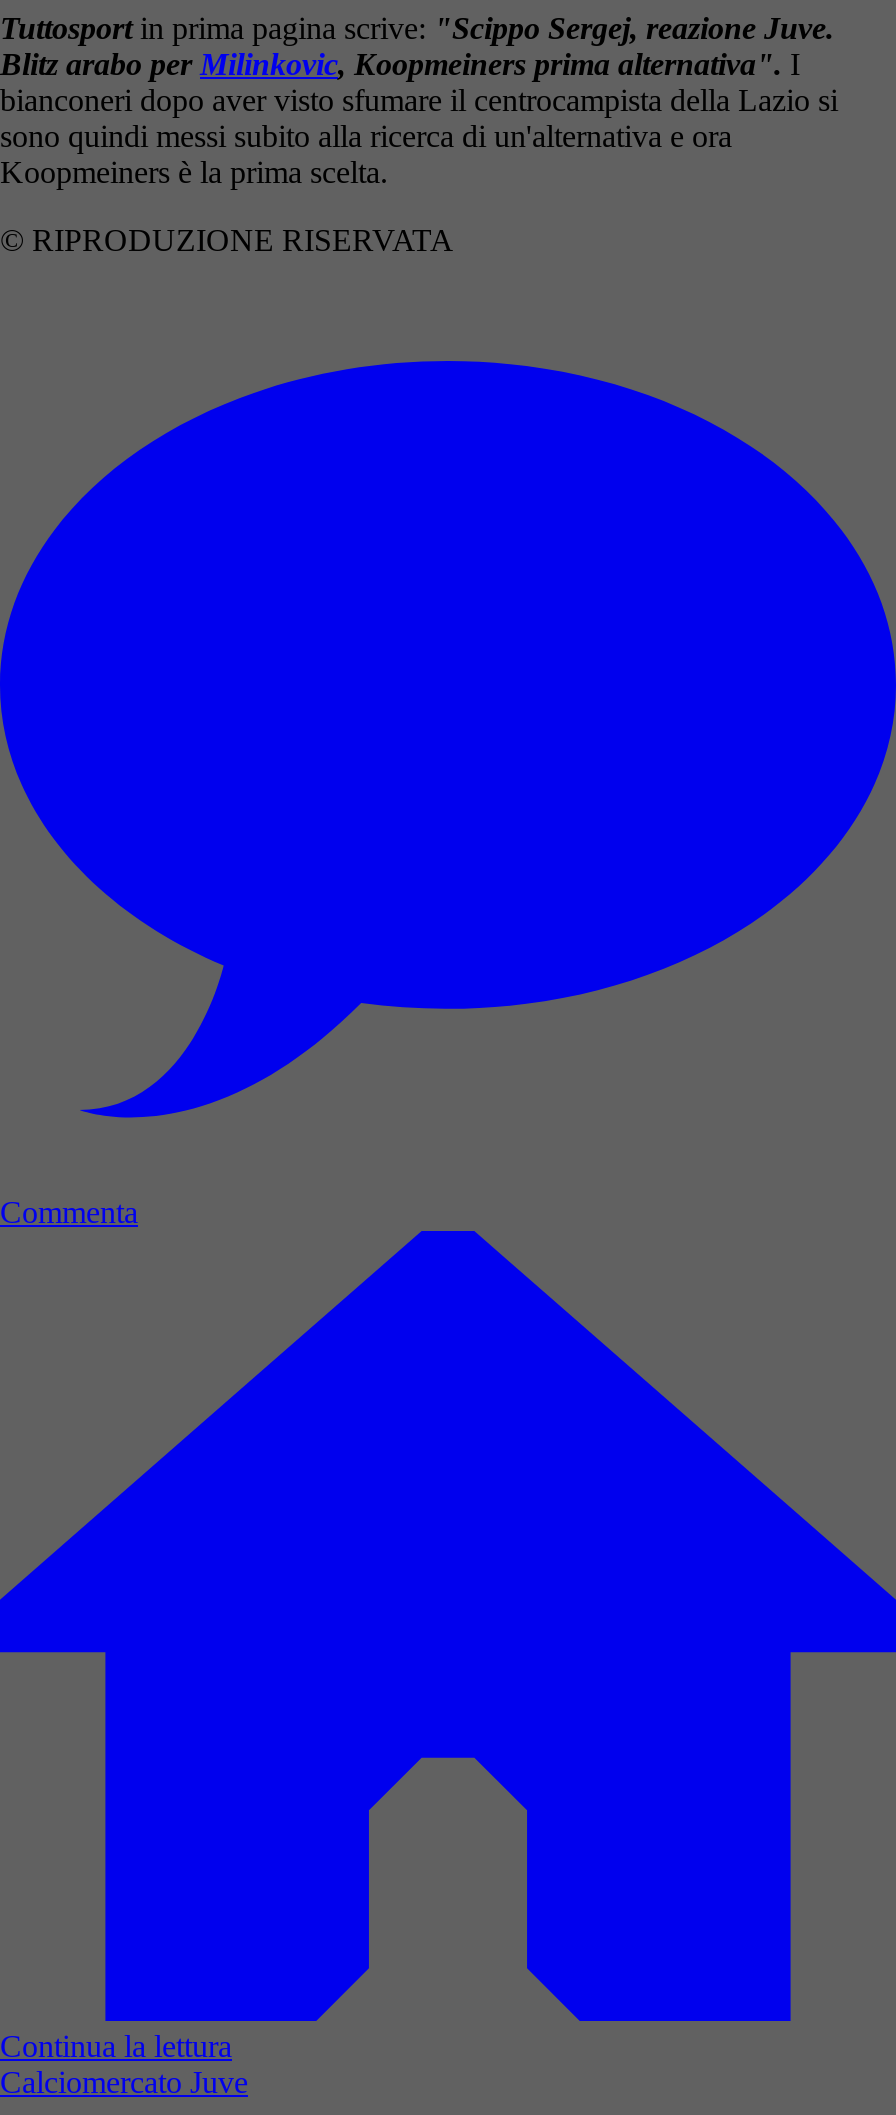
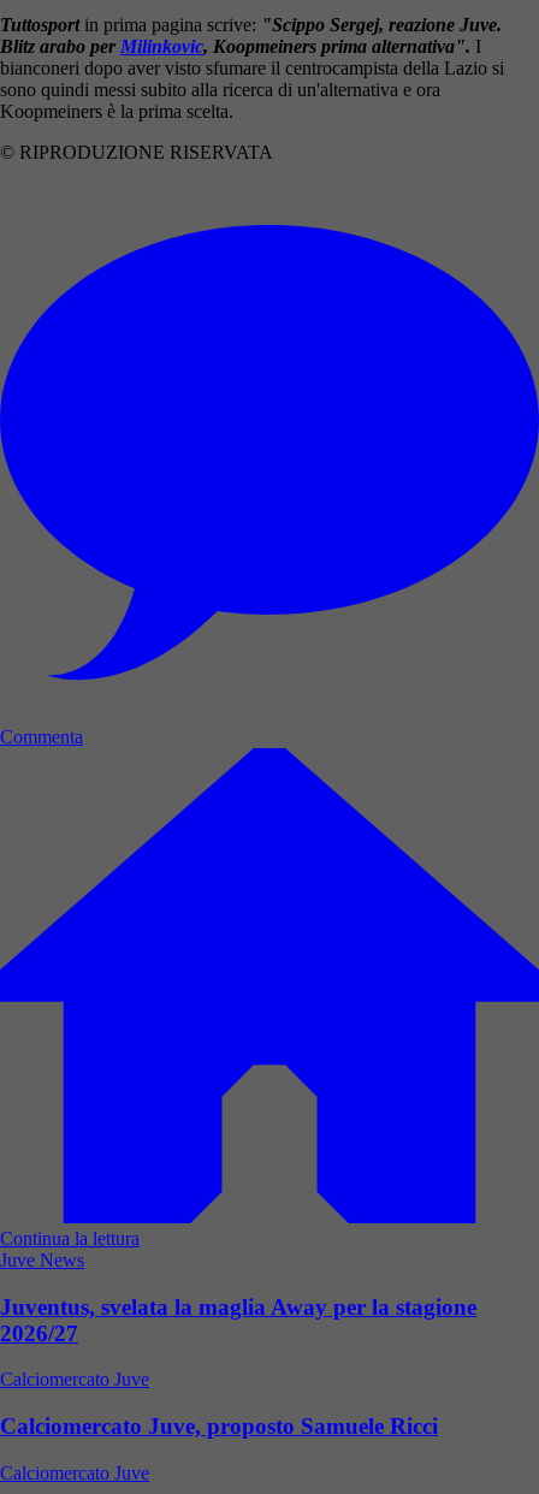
none -> [0,1250,476,1439] Juve News | Juventus, svelata la maglia Away per la stagione | 2026/27 | Calciomercato Juve | Calciomercato Juve, proposto Samuele Ricci

